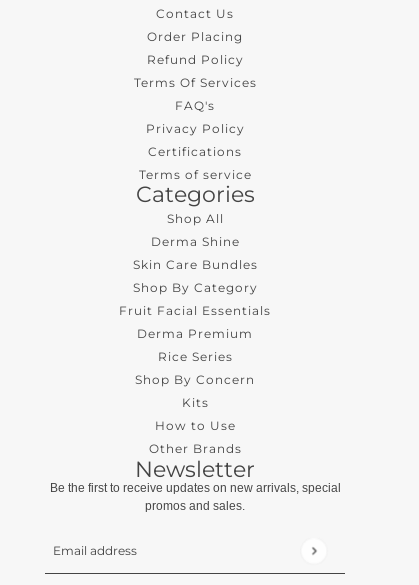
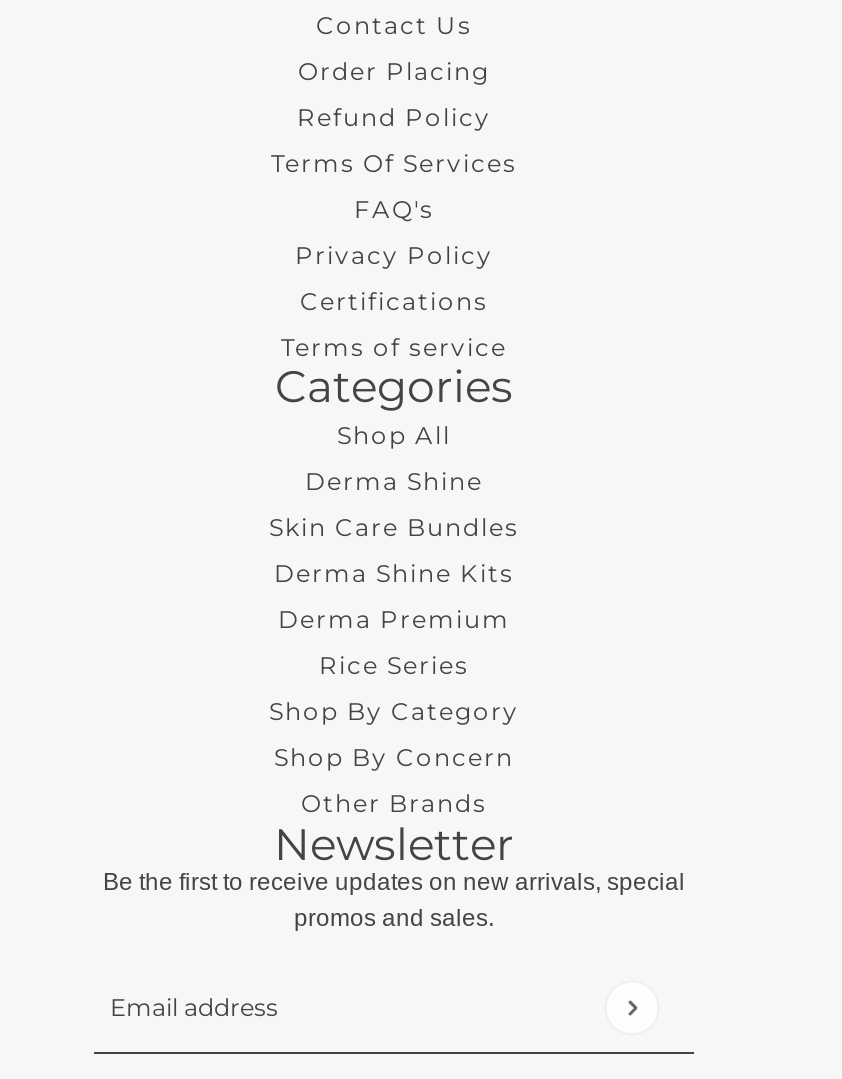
moved [132,280,257,295] -> [269,697,519,727]: Shop By Category
[119,303,271,318] Fruit Facial Essentials -> [274,559,514,589] Derma Shine Kits
[154,395,235,433] Kits | How to Use -> none

